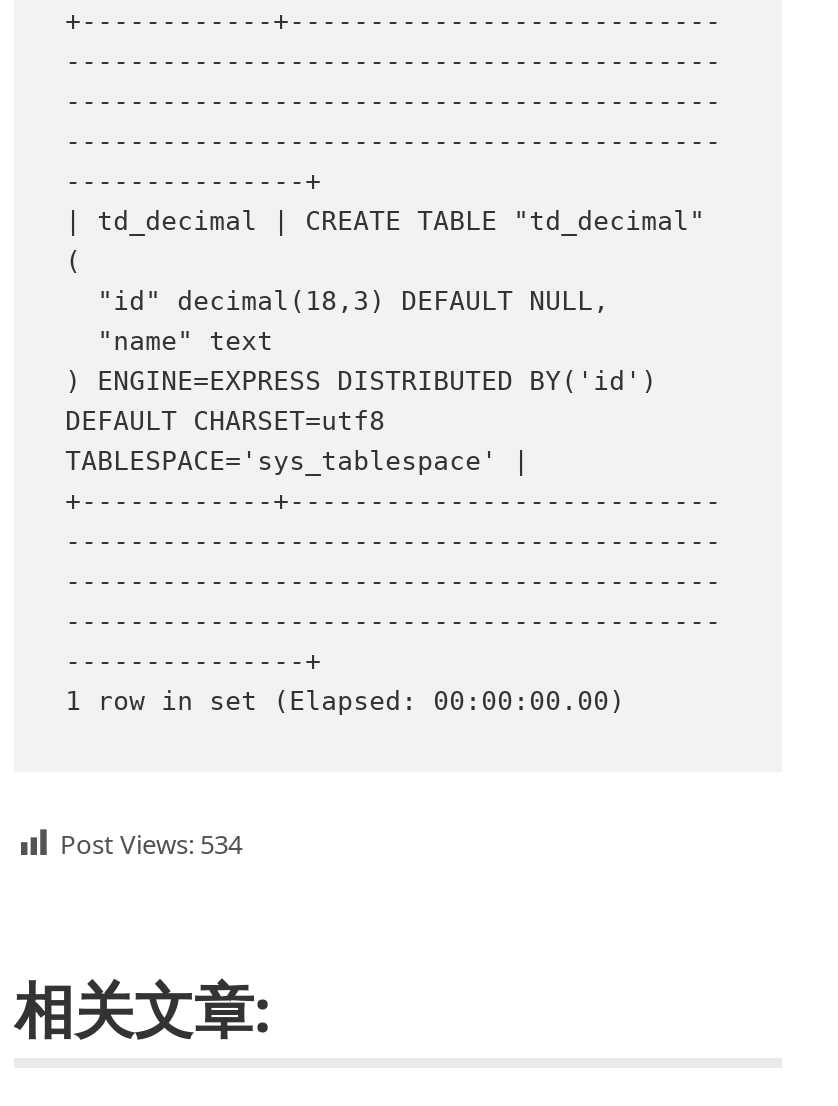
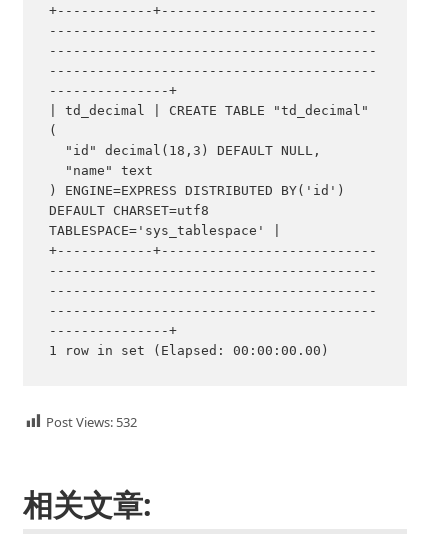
[60,825,242,861] Post Views: 534 -> [46,413,137,431] Post Views: 532

